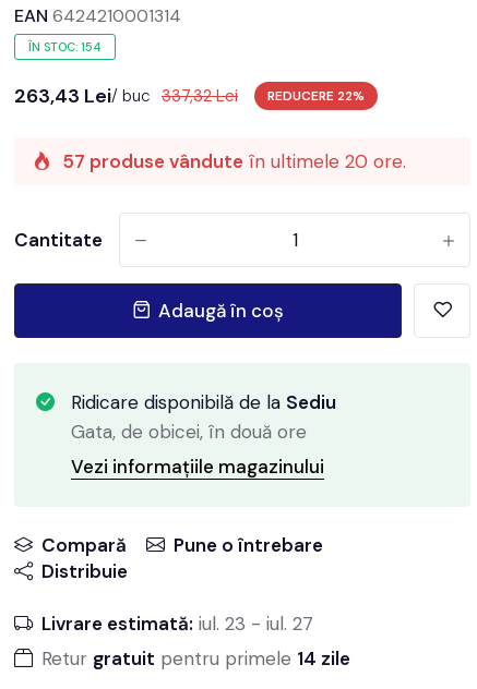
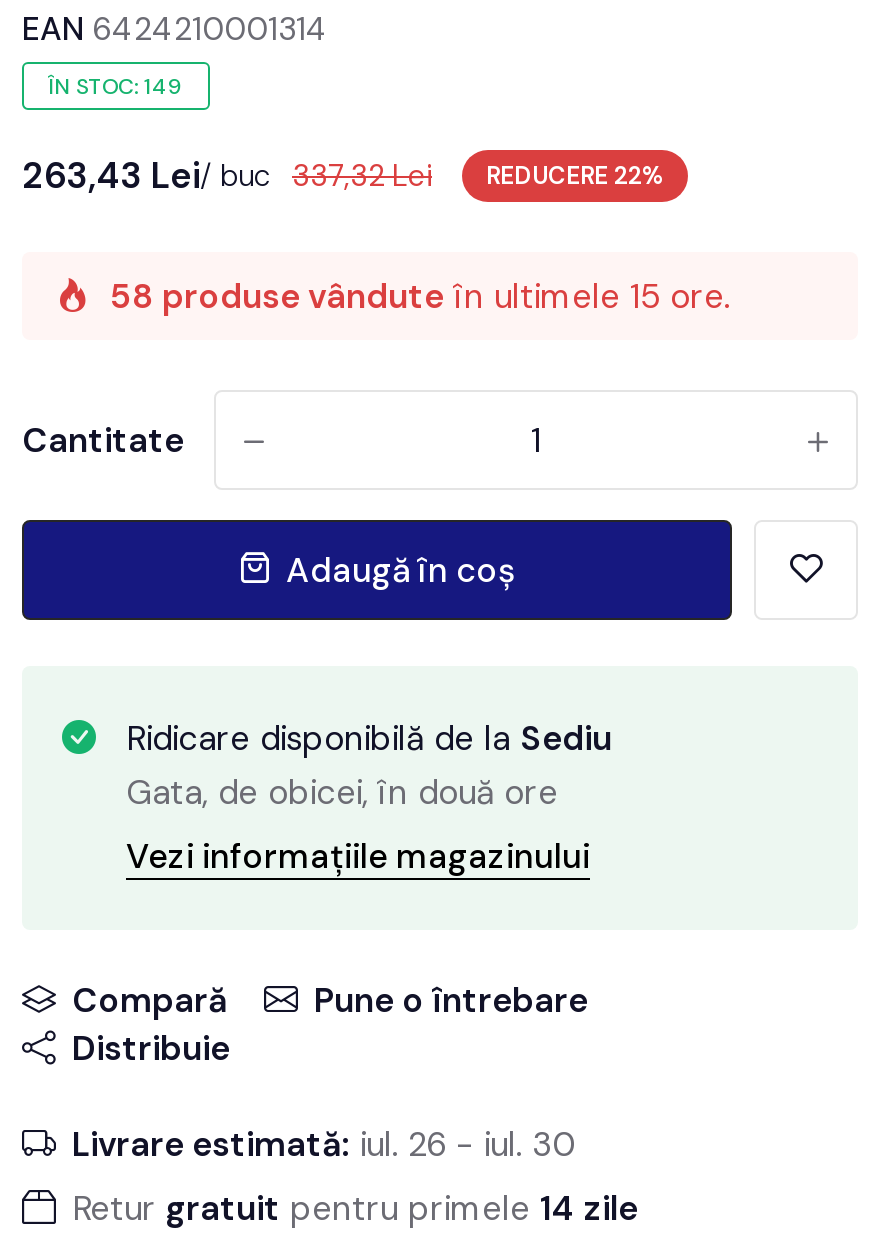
[28,39,102,55] ÎN STOC: 154 -> [48,72,184,100] ÎN STOC: 149
[62,149,406,173] 57 produse vândute în ultimele 20 ore. -> [110,274,730,318] 58 produse vândute în ultimele 15 ore.
[41,612,313,636] Livrare estimată: iul. 23 - iul. 27 -> [72,1122,576,1166] Livrare estimată: iul. 26 - iul. 30

